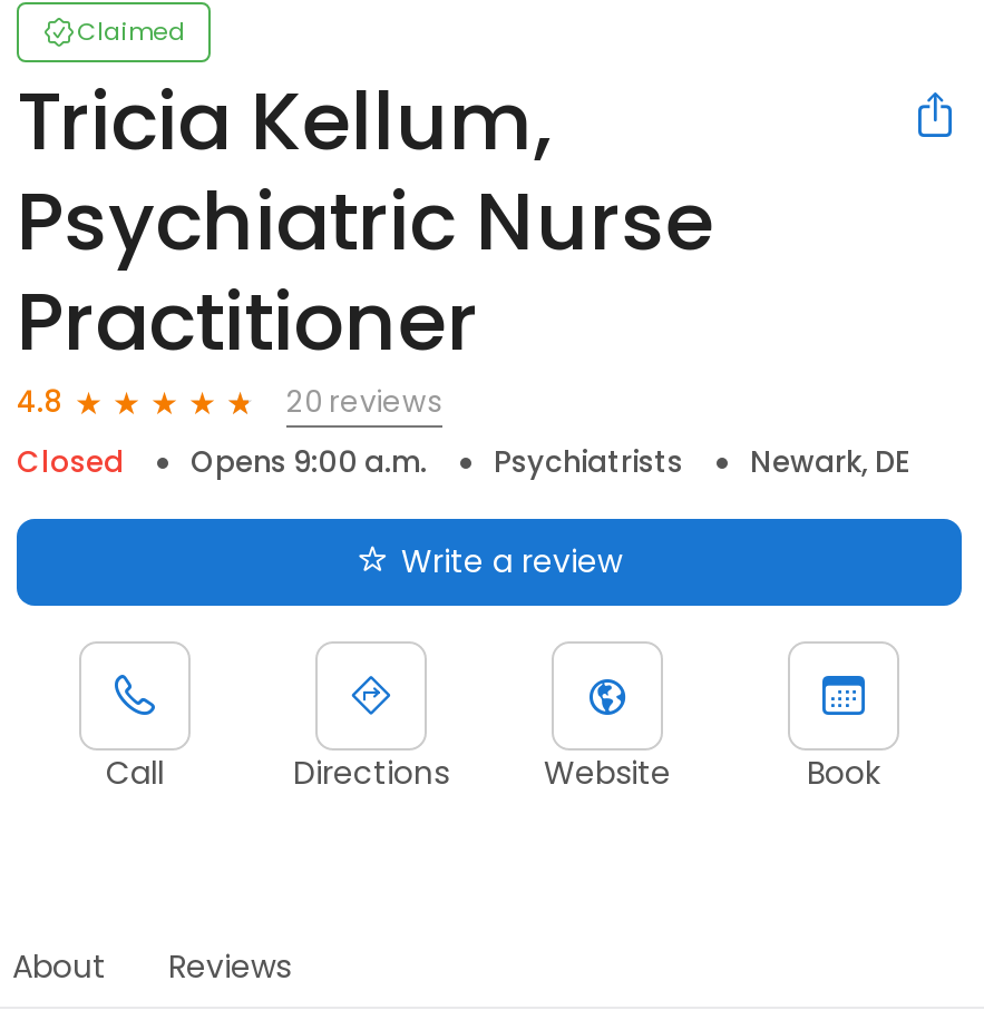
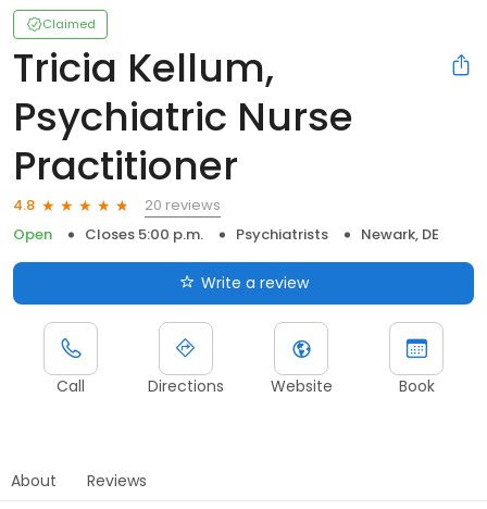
[17,441,427,483] Closed | Opens 9:00 a.m. -> [13,224,203,245] Open | Closes 5:00 p.m.

